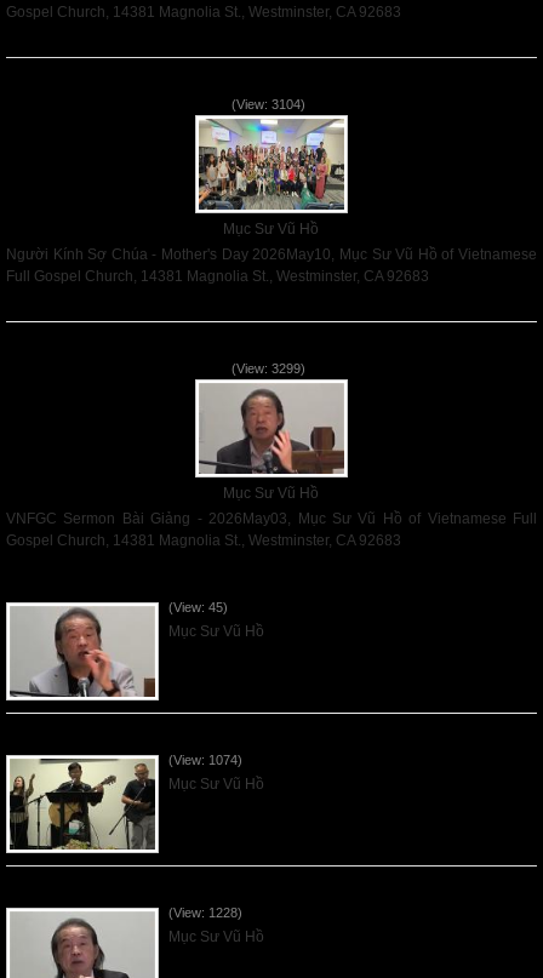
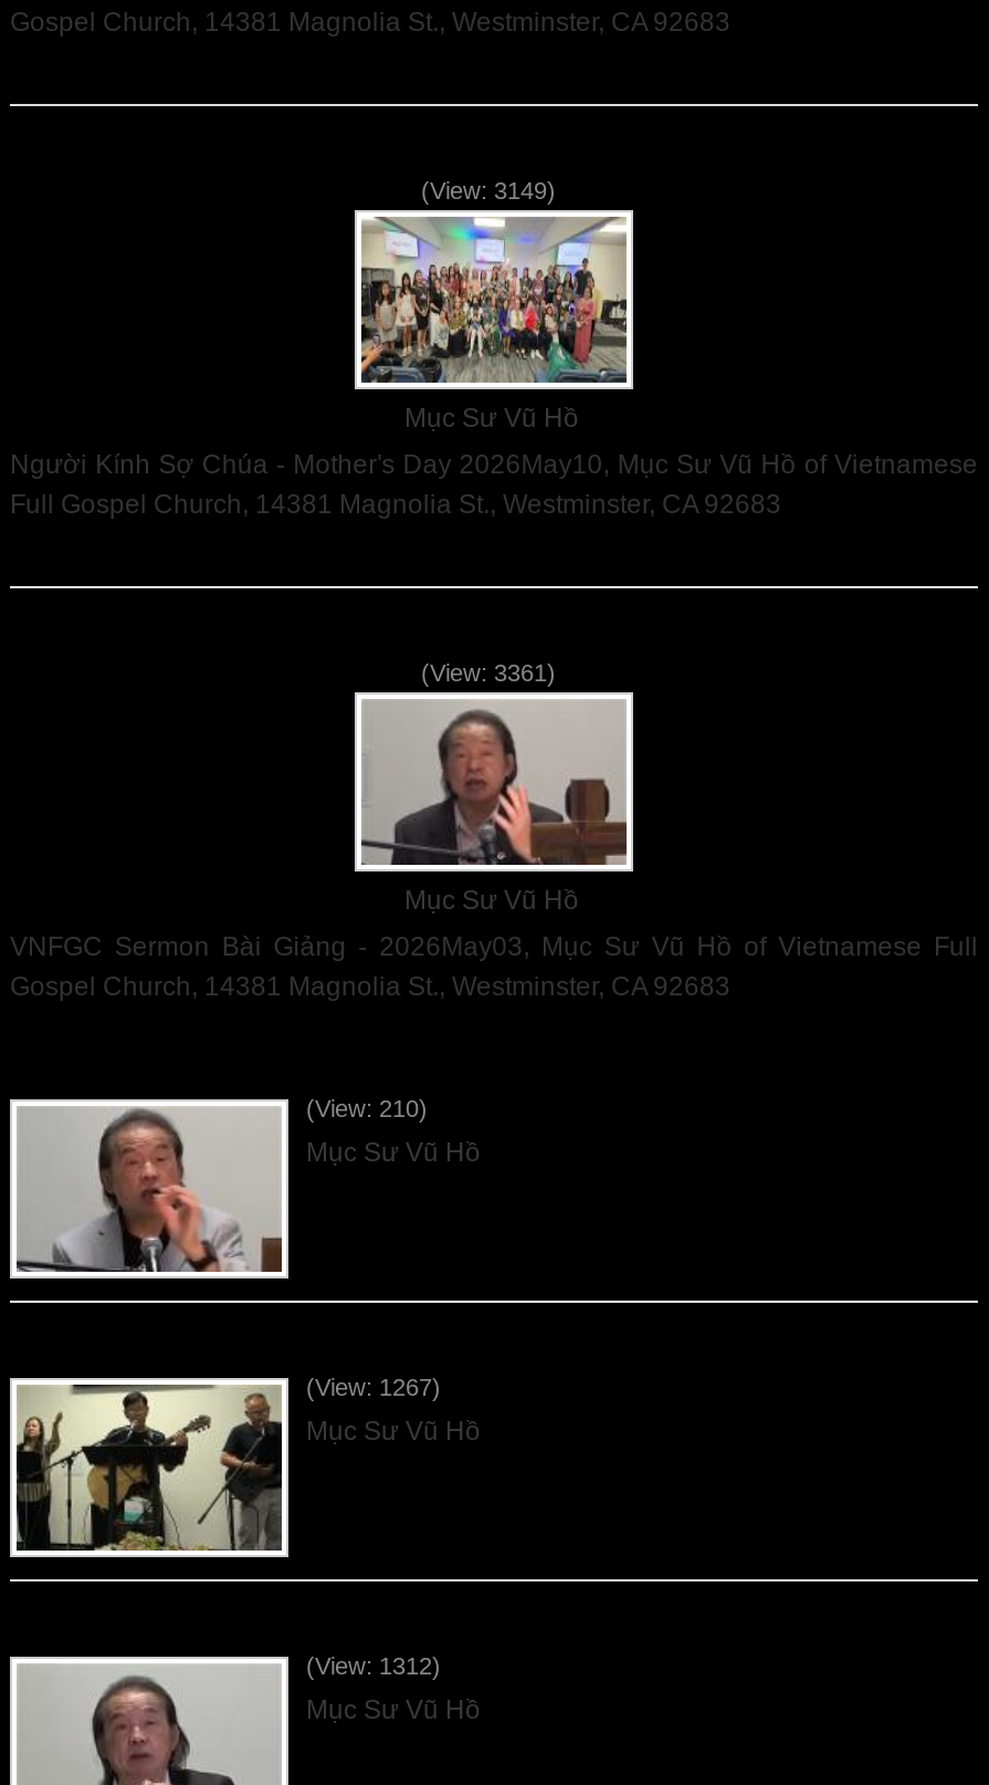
[232,97,305,111] (View: 3104) -> [421,177,556,203] (View: 3149)
[232,361,305,376] (View: 3299) -> [421,659,556,686] (View: 3361)
[168,600,228,614] (View: 45) -> [306,1095,428,1121] (View: 210)
[168,753,242,767] (View: 1074) -> [306,1374,441,1400] (View: 1267)
[168,905,242,920] (View: 1228) -> [306,1652,441,1679] (View: 1312)

